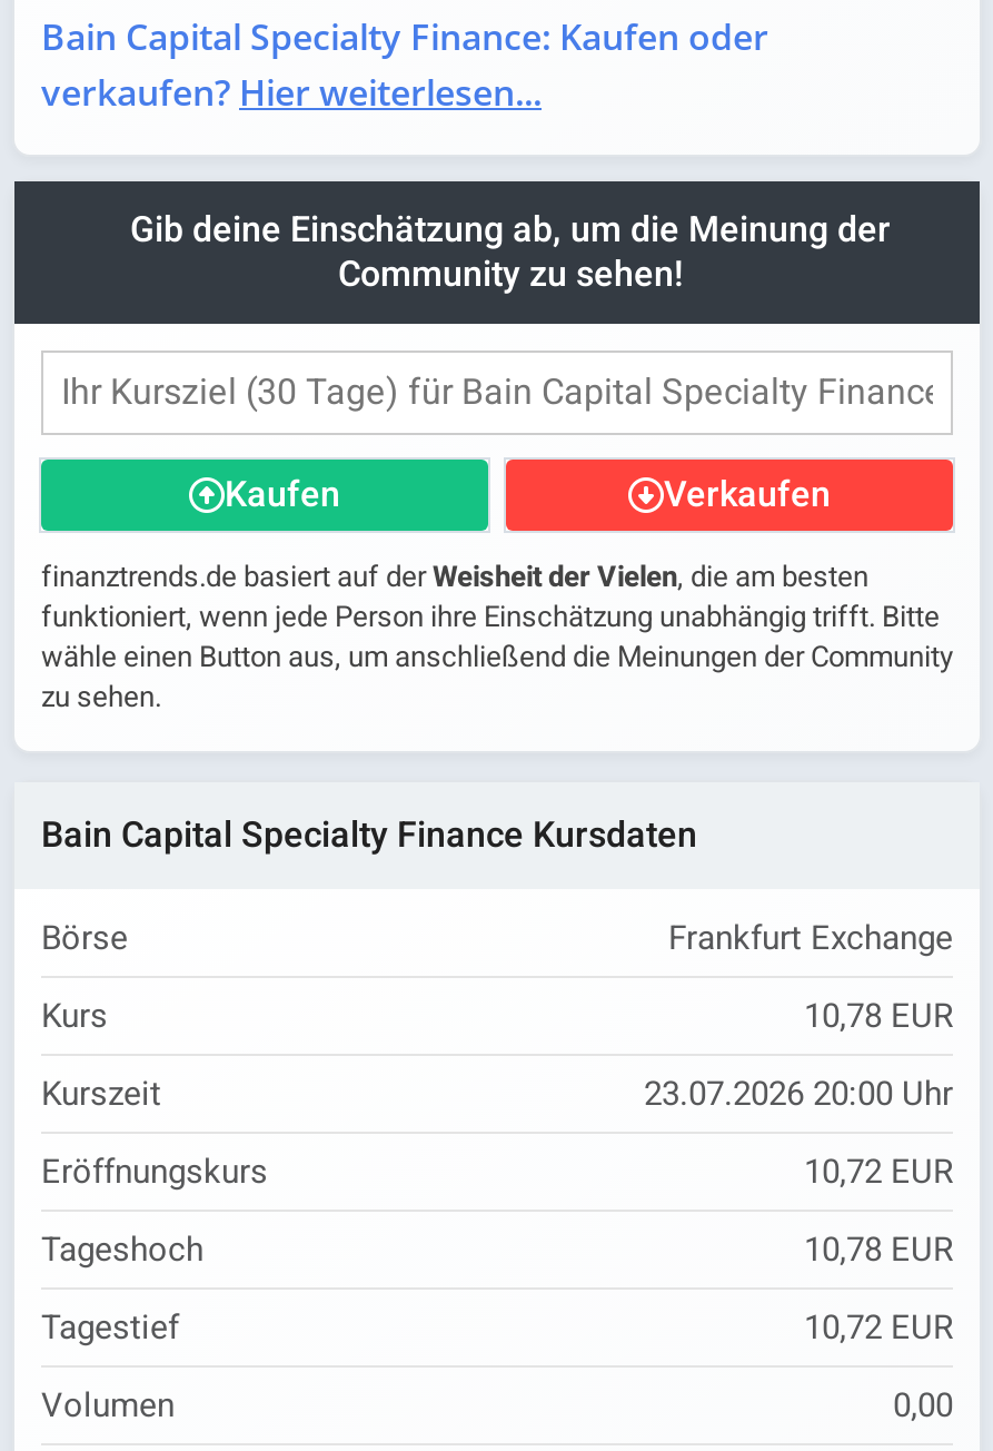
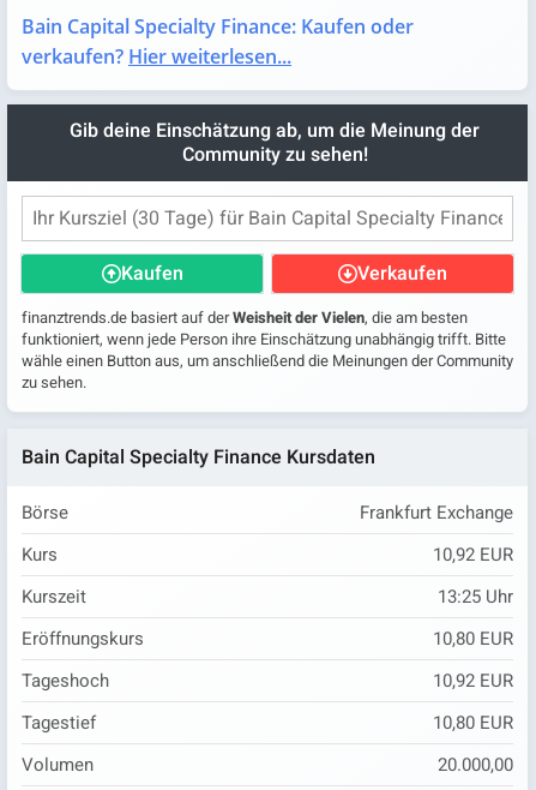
[804,993,953,1042] 10,78 EUR -> [433,542,513,568] 10,92 EUR
[644,1070,953,1119] 23.07.2026 20:00 Uhr -> [438,584,513,611] 13:25 Uhr
[804,1148,953,1197] 10,72 EUR -> [433,626,513,653] 10,80 EUR
[804,1226,953,1275] 10,78 EUR -> [433,668,513,695] 10,92 EUR
[804,1304,953,1353] 10,72 EUR -> [433,710,513,737] 10,80 EUR
[893,1382,953,1431] 0,00 -> [438,752,513,779] 20.000,00

